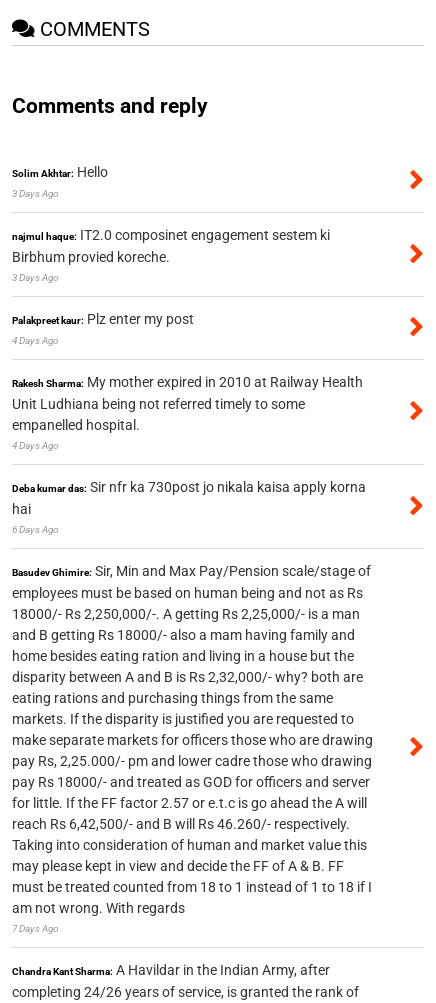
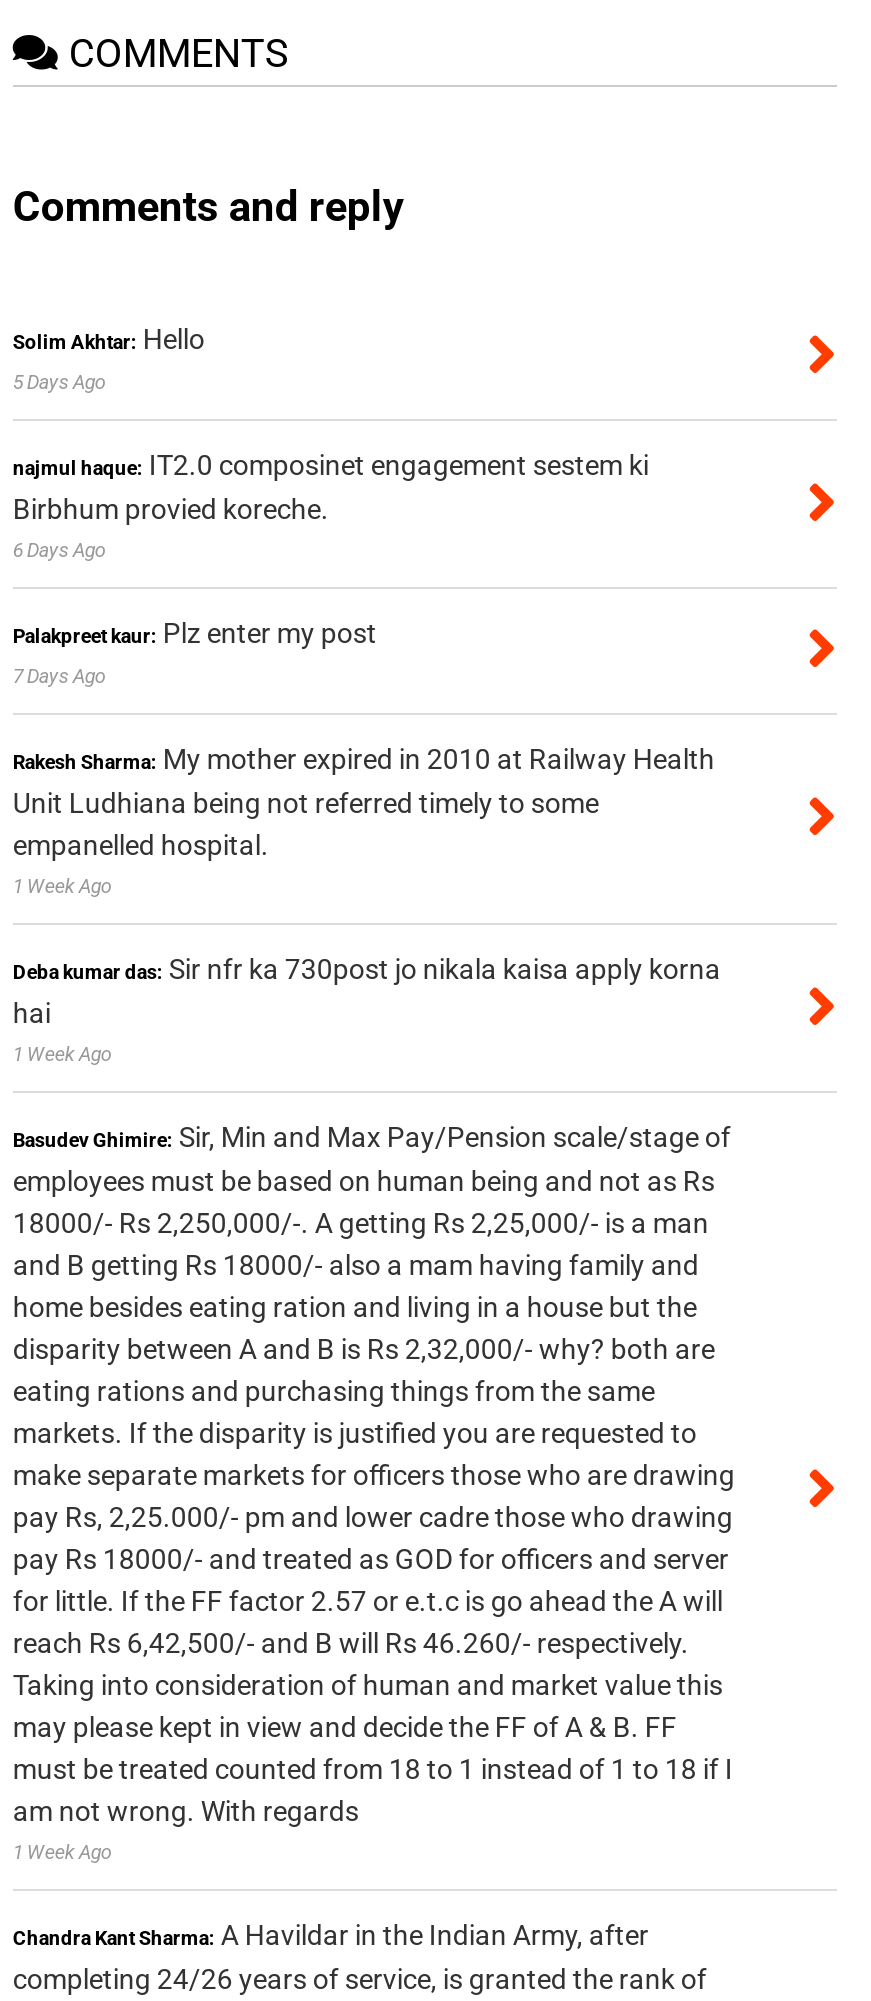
[12,188,59,199] 3 Days Ago -> [13,371,107,393] 5 Days Ago
[12,272,59,283] 3 Days Ago -> [13,539,107,561] 6 Days Ago
[12,335,59,346] 4 Days Ago -> [13,665,107,687] 7 Days Ago
[12,440,59,451] 4 Days Ago -> [13,875,113,897] 1 Week Ago
[12,524,59,535] 6 Days Ago -> [13,1043,113,1065] 1 Week Ago
[12,923,59,934] 7 Days Ago -> [13,1841,113,1863] 1 Week Ago

